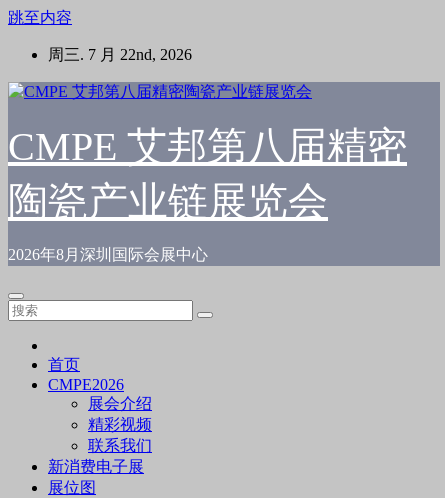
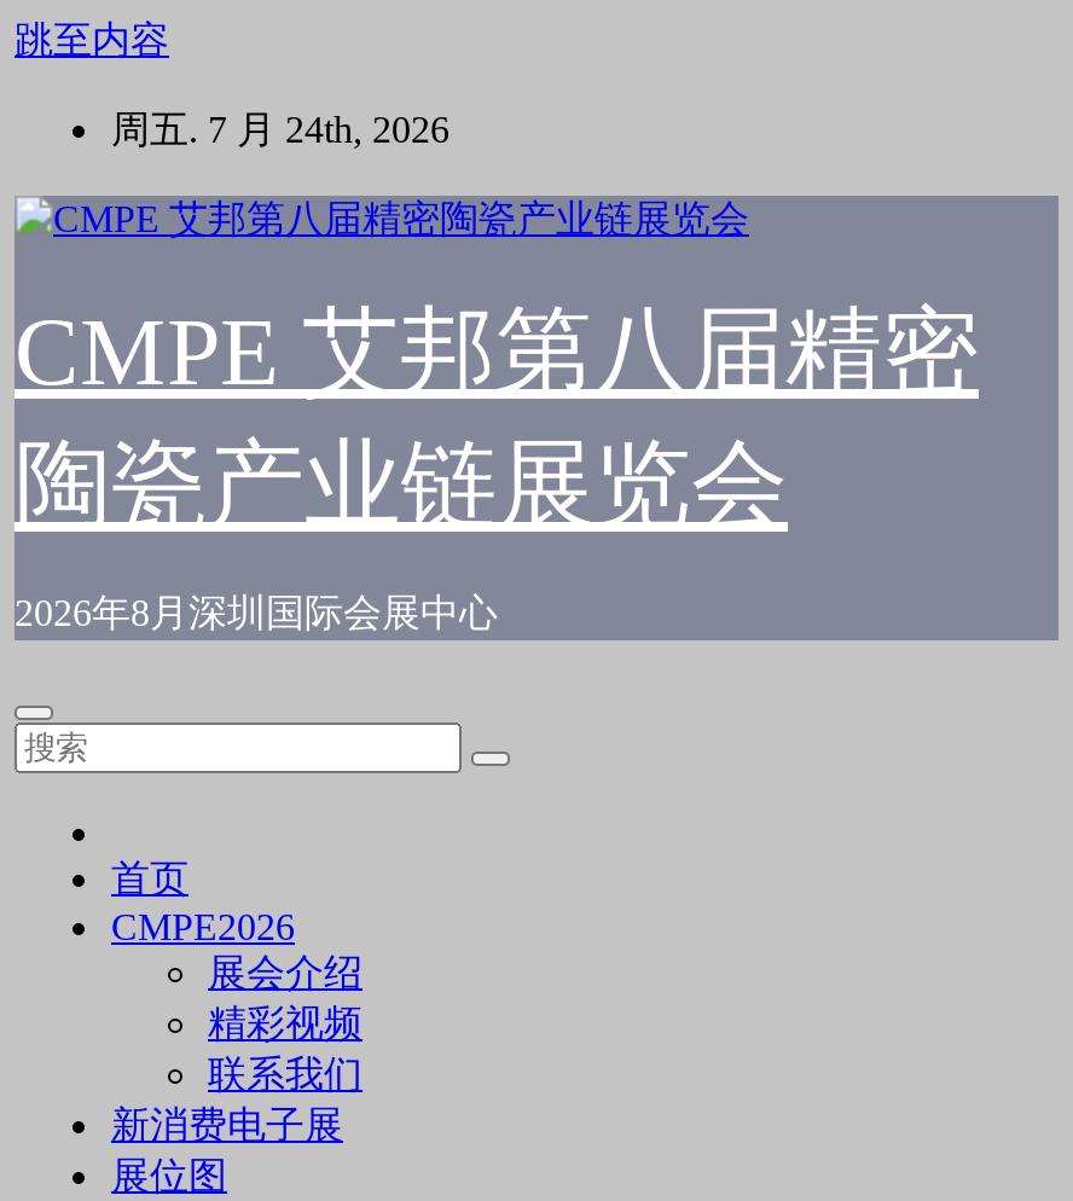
[48,46,192,63] 周三. 7 月 22nd, 2026 -> [111,109,449,150] 周五. 7 月 24th, 2026

